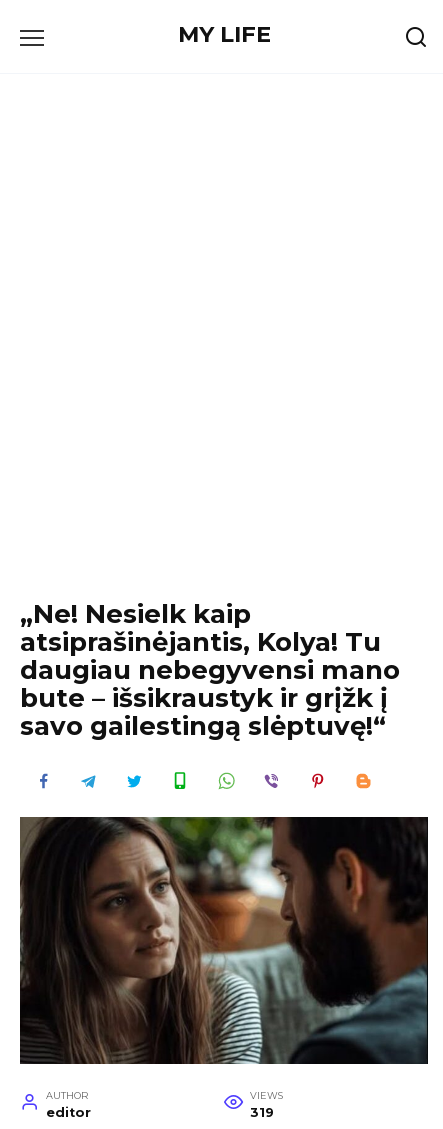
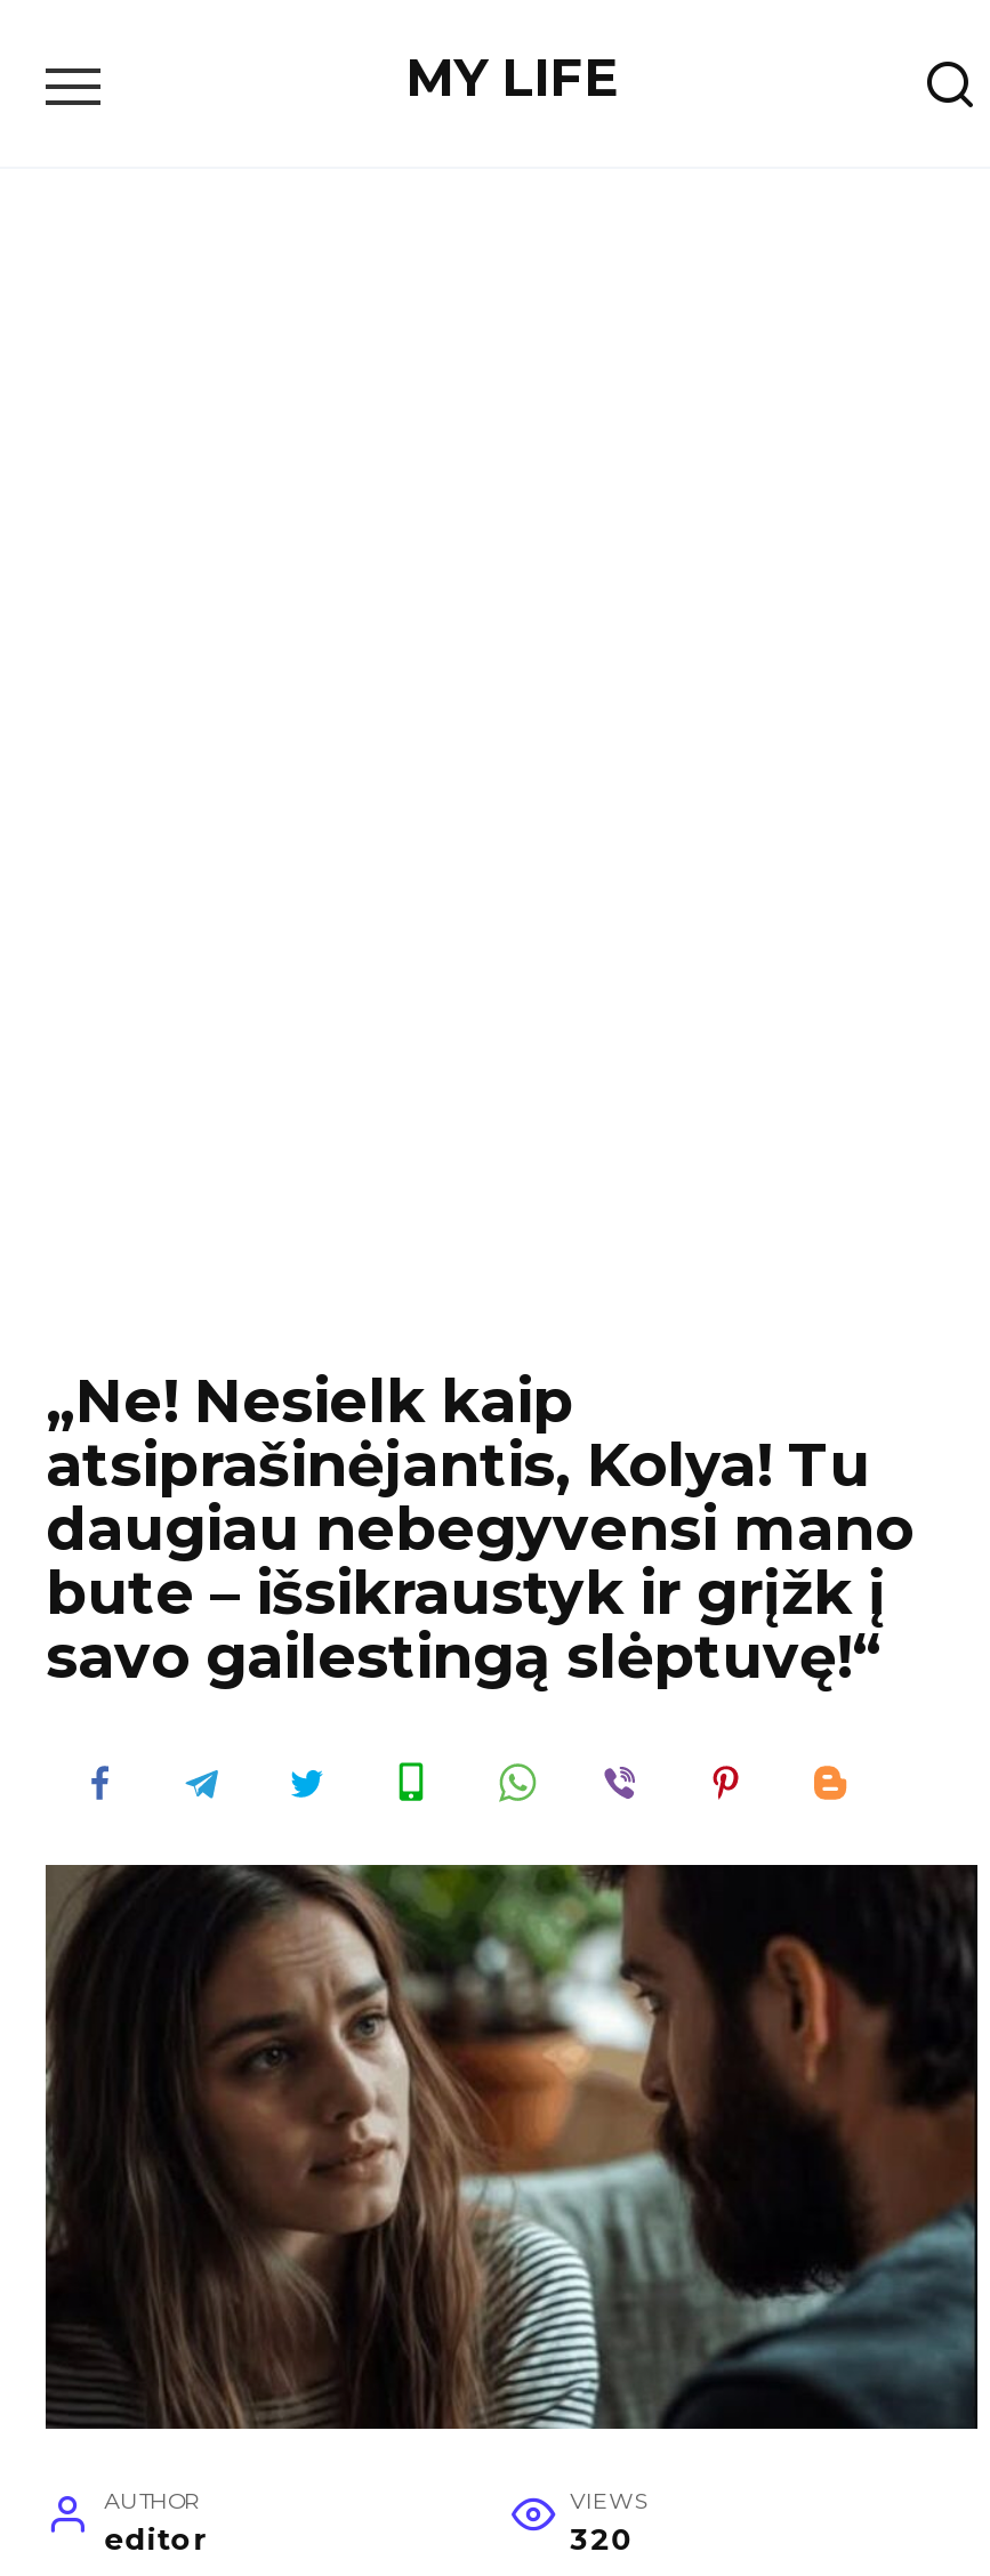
[250,1105,274,1120] 319 -> [570,2523,634,2557] 320

